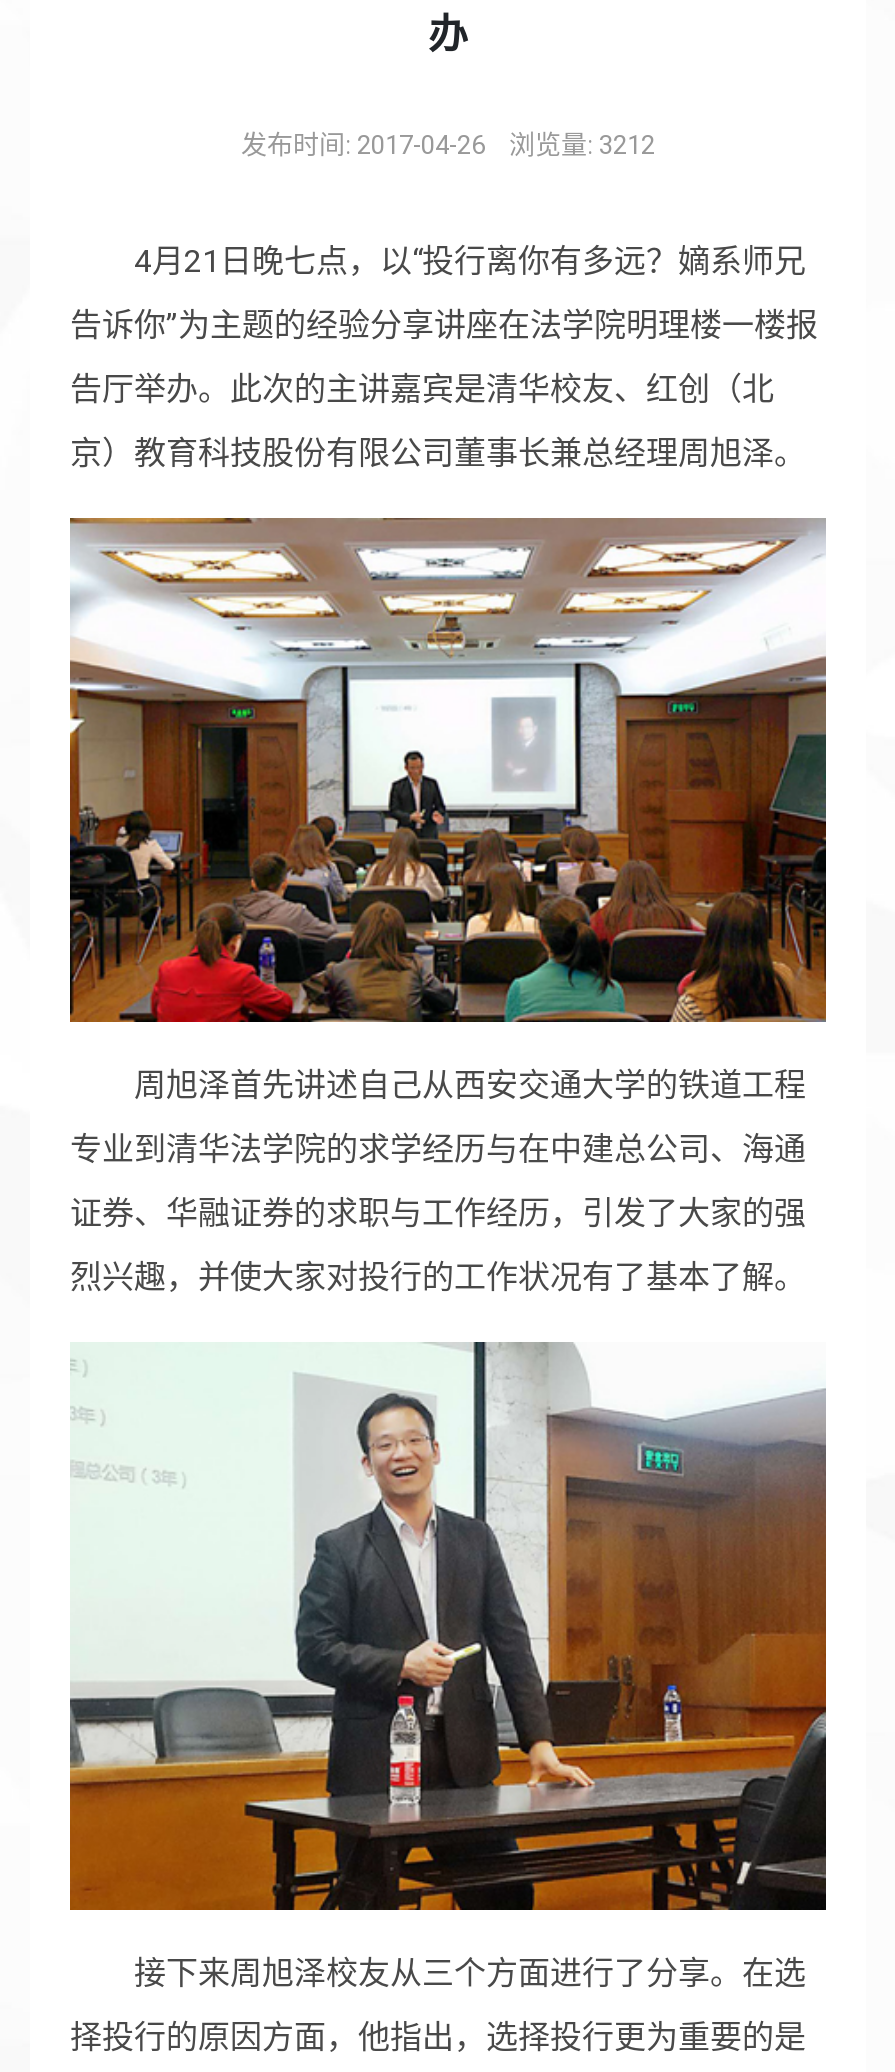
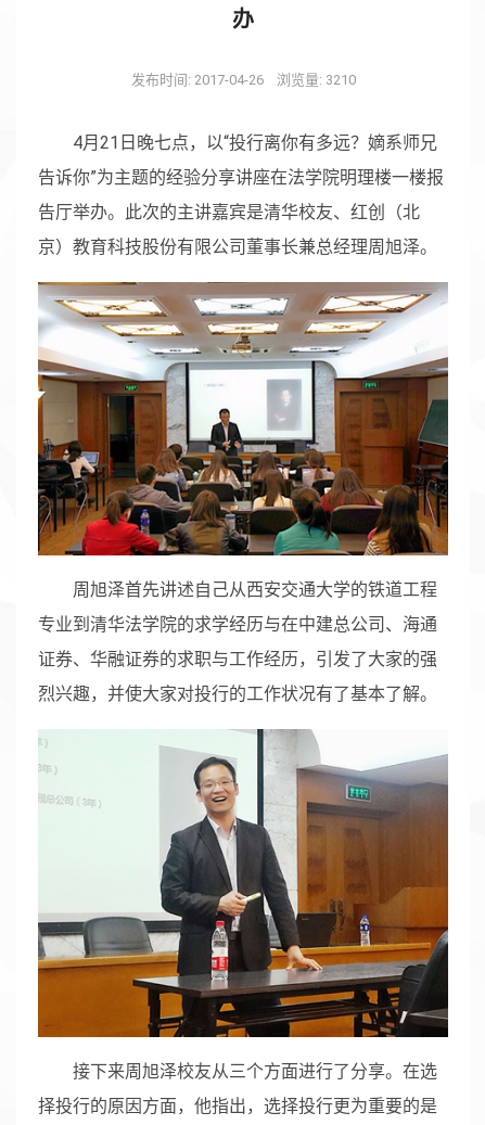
[241,130,655,160] 发布时间: 2017-04-26 浏览量: 3212 -> [131,71,355,88] 发布时间: 2017-04-26 浏览量: 3210

